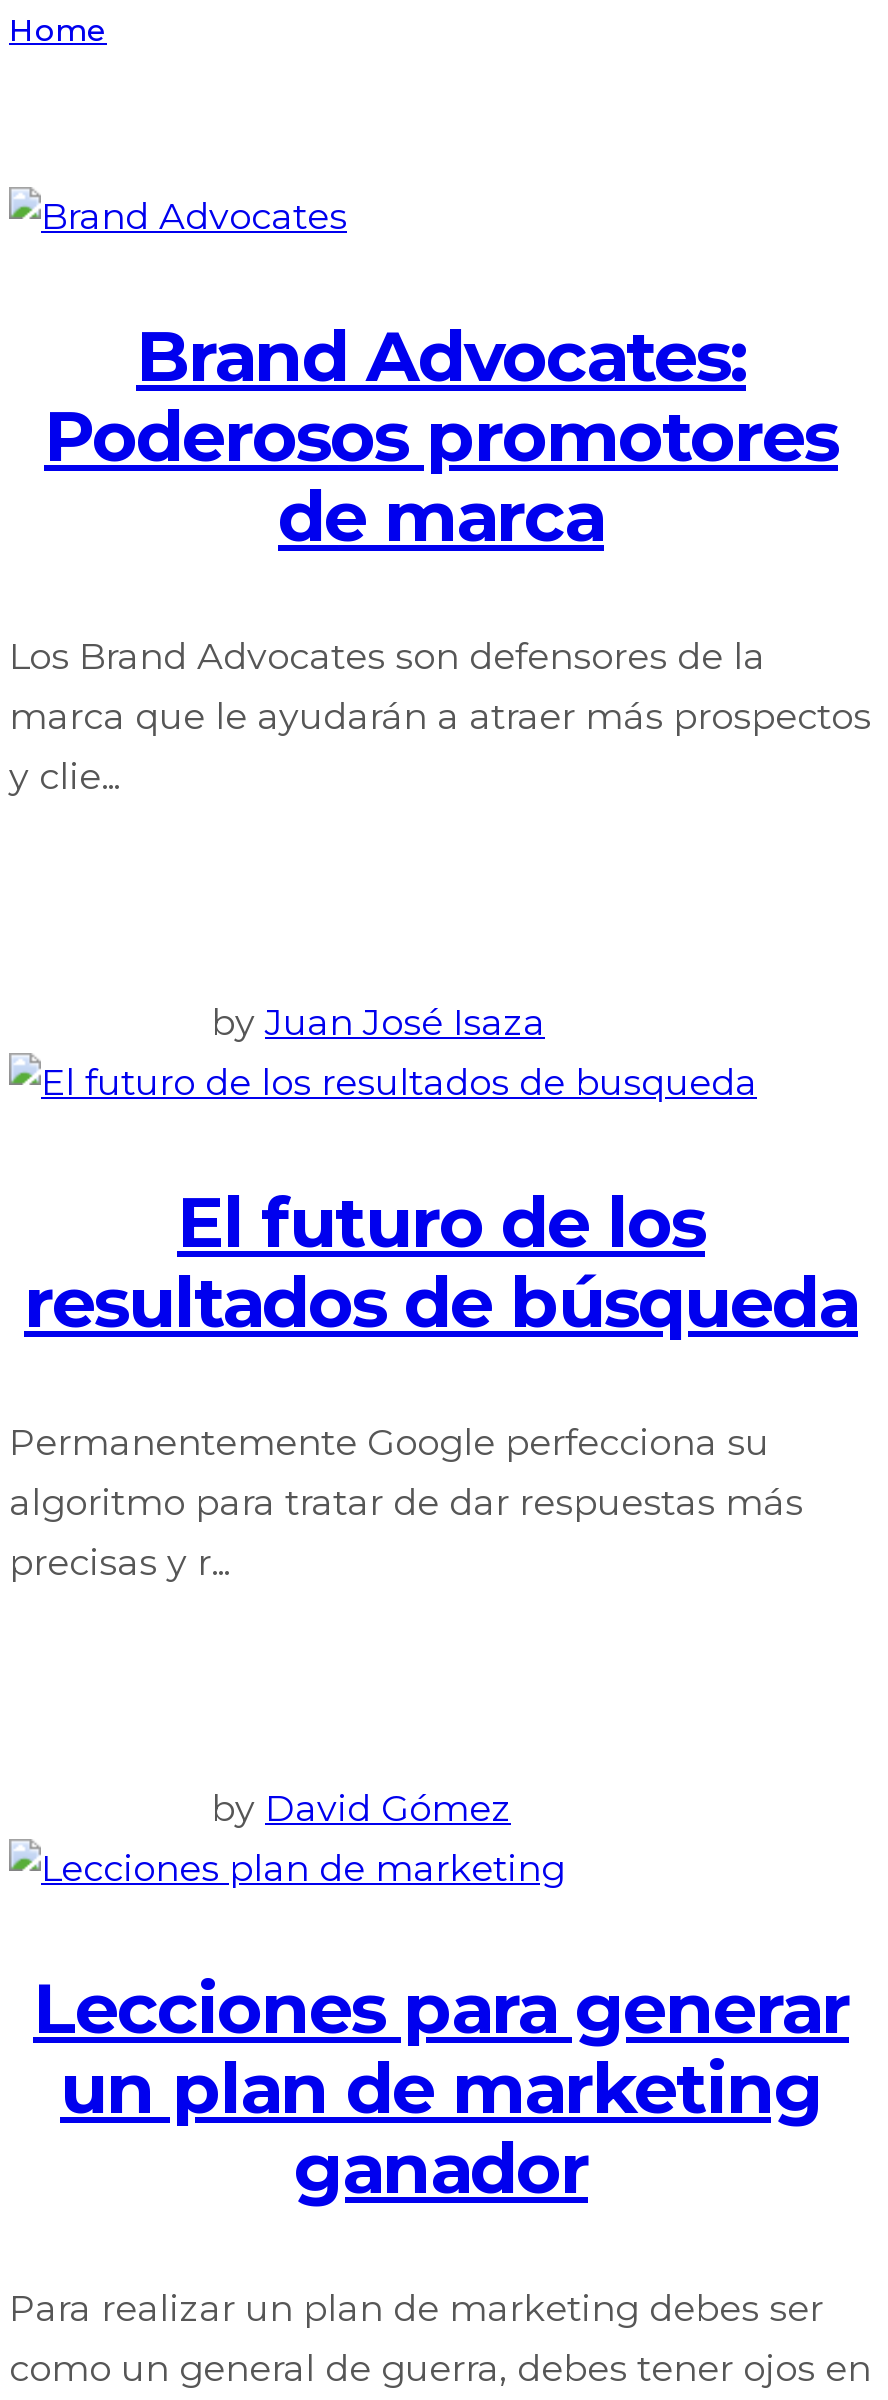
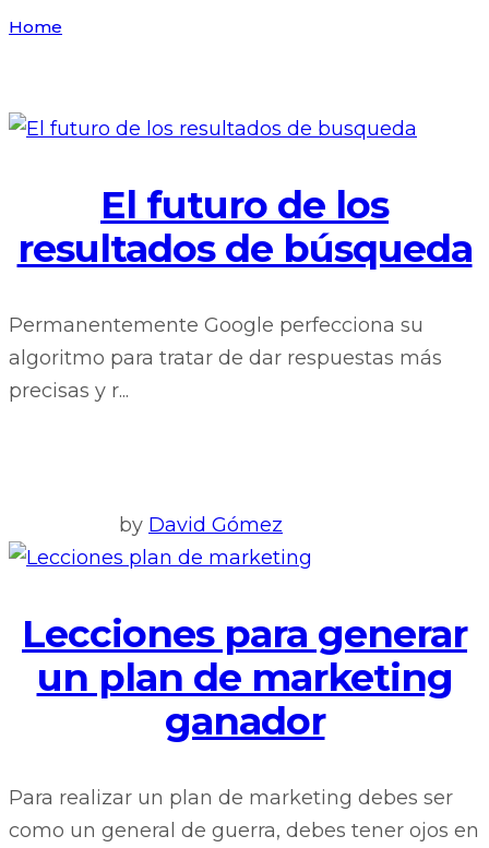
[9,313,871,799] Brand Advocates: | Poderosos promotores | de marca | Los Brand Advocates son defensores de la | marca que le ayudarán a atraer más prospectos | y clie... -> none
[211,1001,545,1045] by Juan José Isaza -> none

